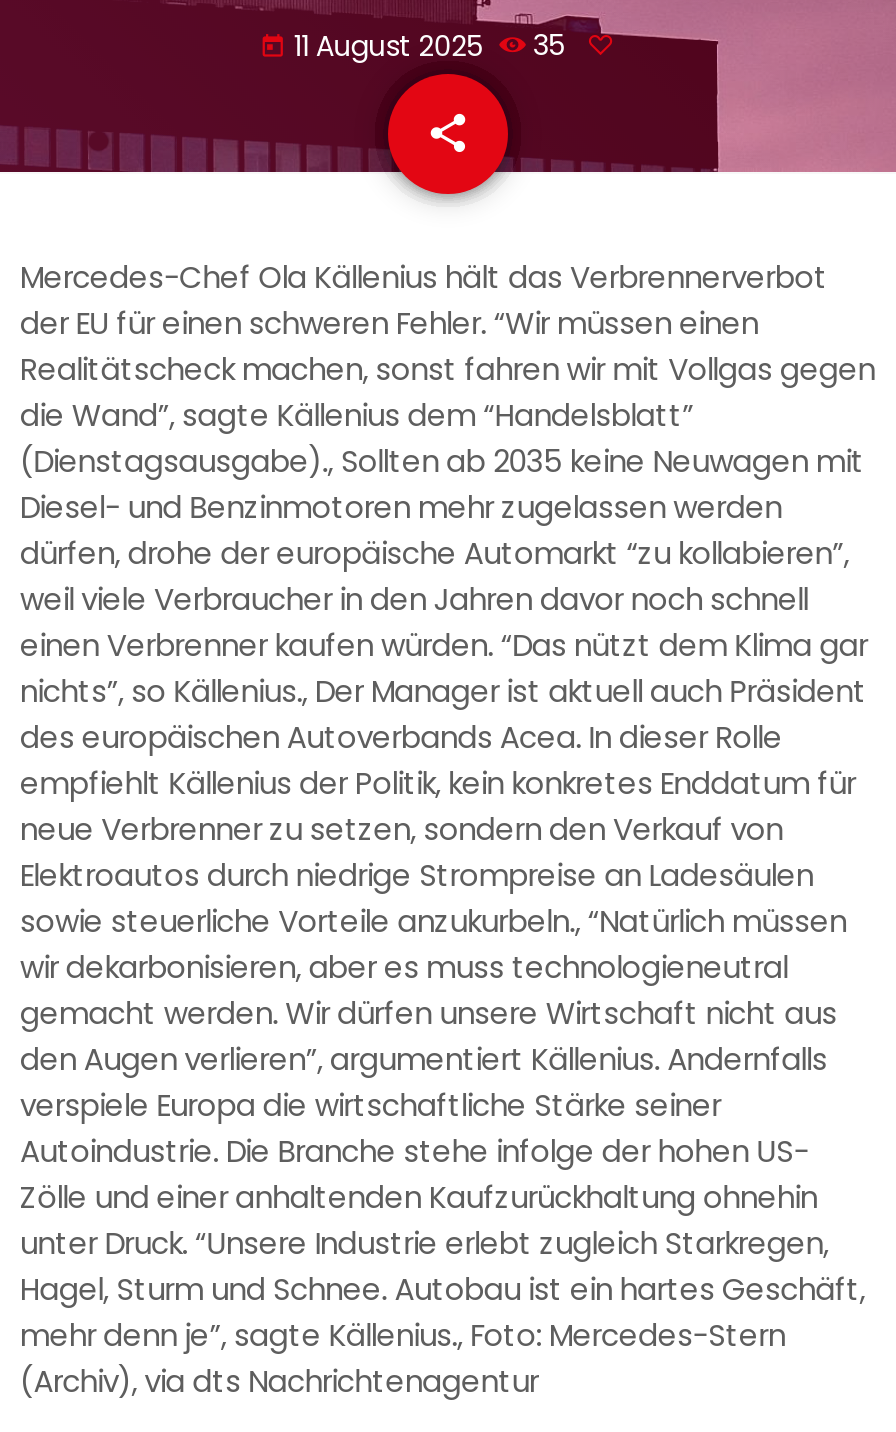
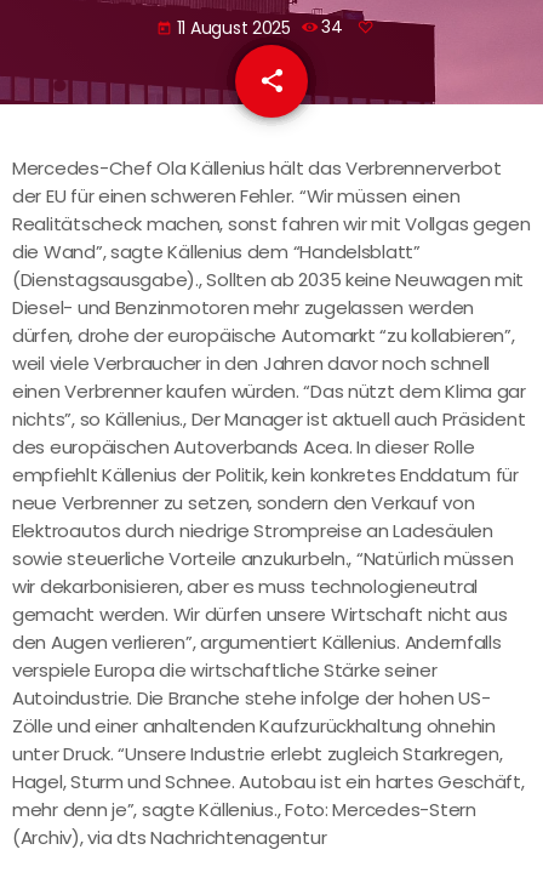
[533,26,571,66] 35 -> [322,16,347,40] 34

